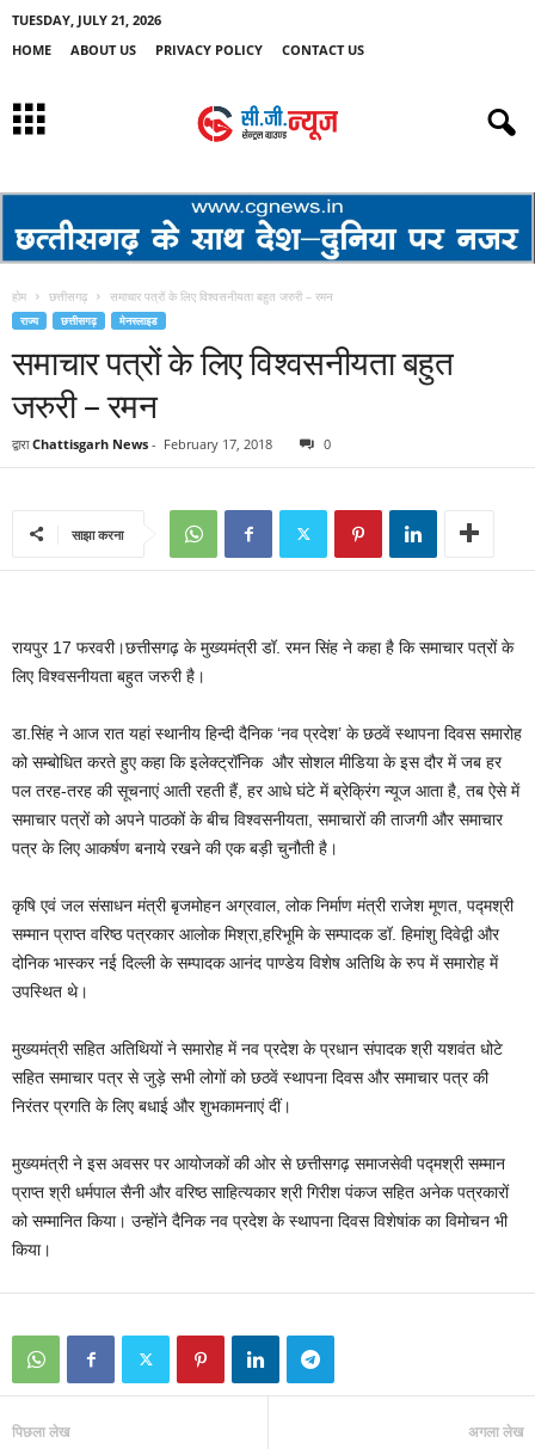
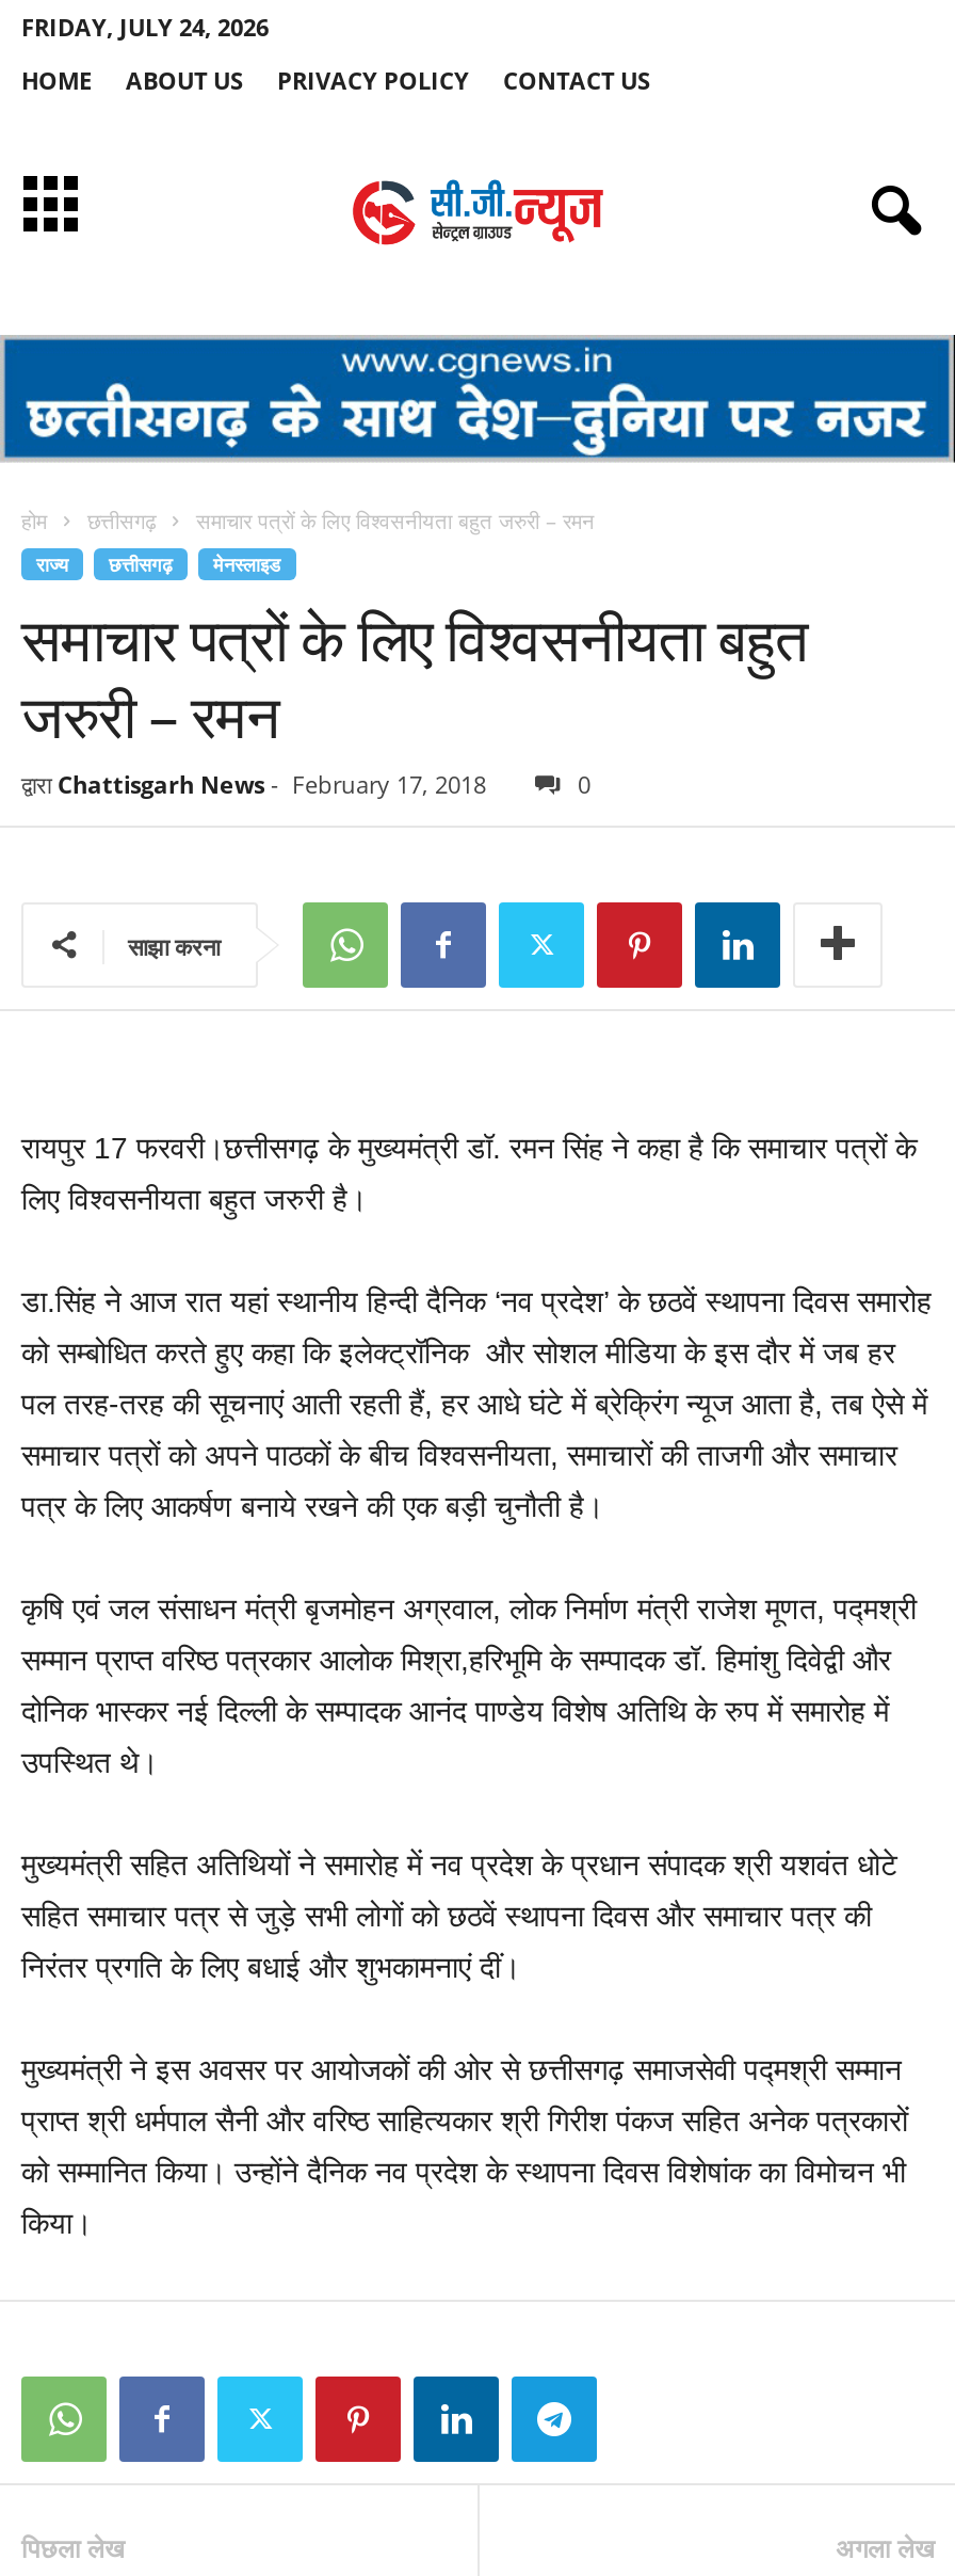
[12,11,161,29] TUESDAY, JULY 21, 2026 -> [21,11,269,43] FRIDAY, JULY 24, 2026

